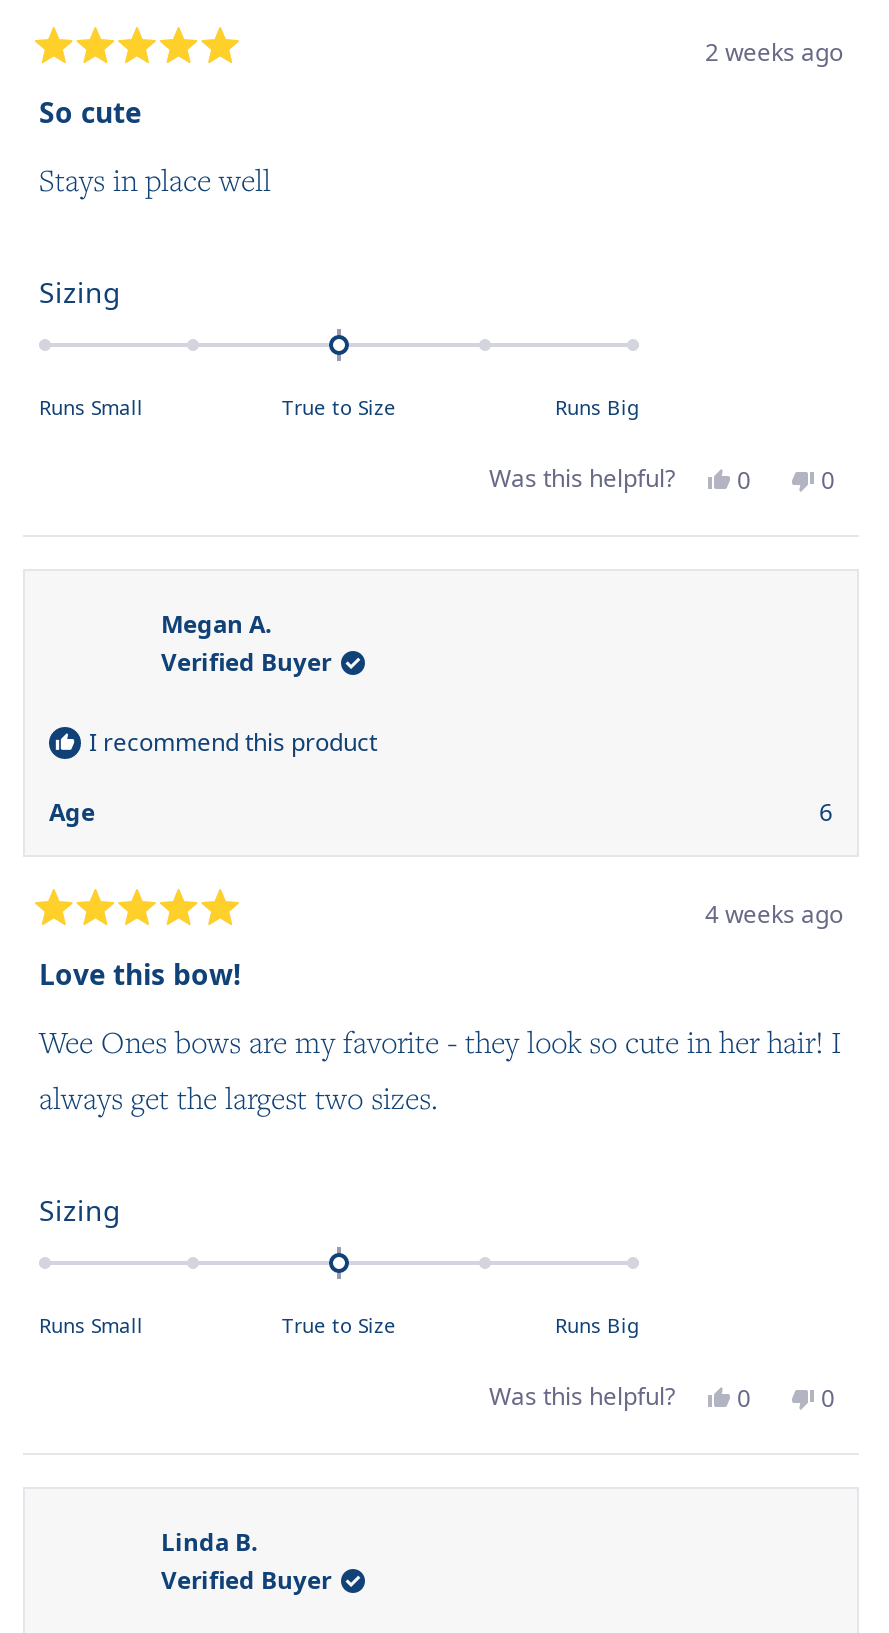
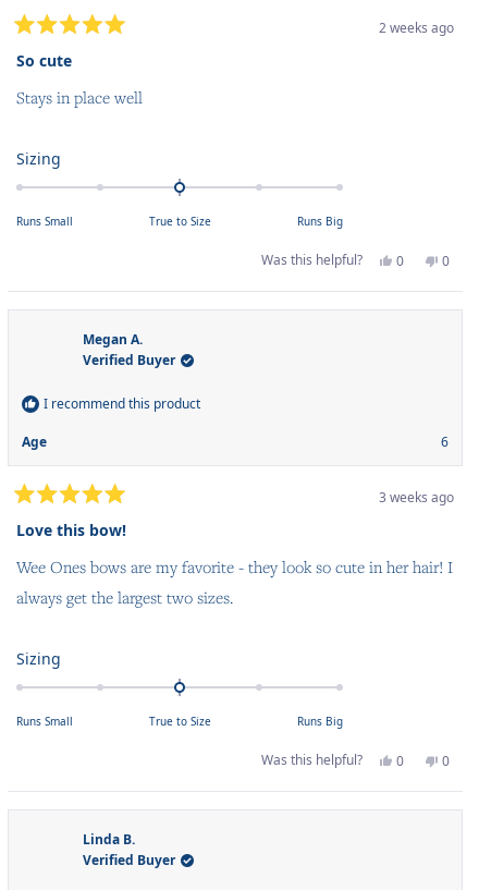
[705,896,843,930] 4 weeks ago -> [379,488,454,506] 3 weeks ago

